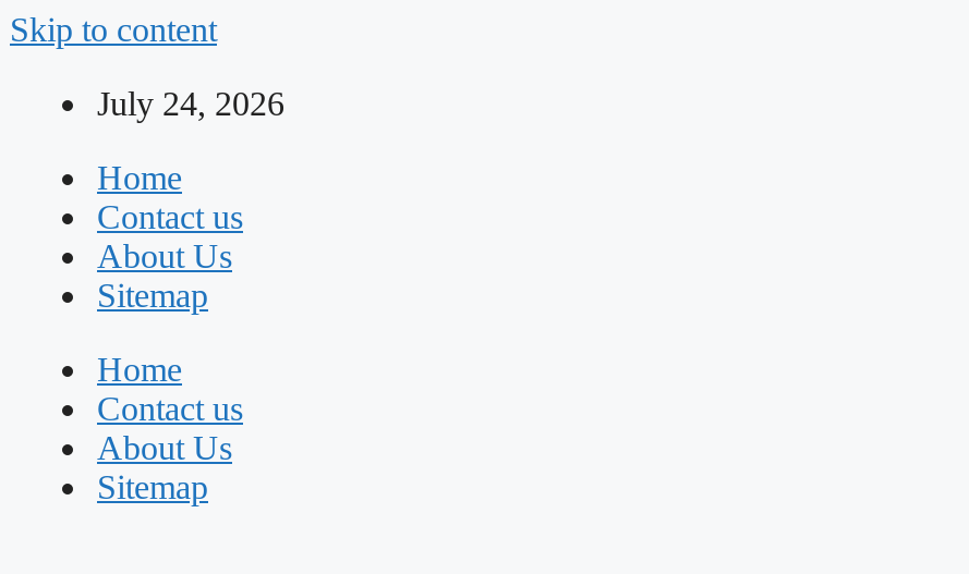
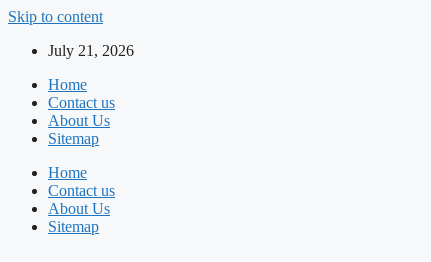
[97,85,284,122] July 24, 2026 -> [48,42,134,59] July 21, 2026

